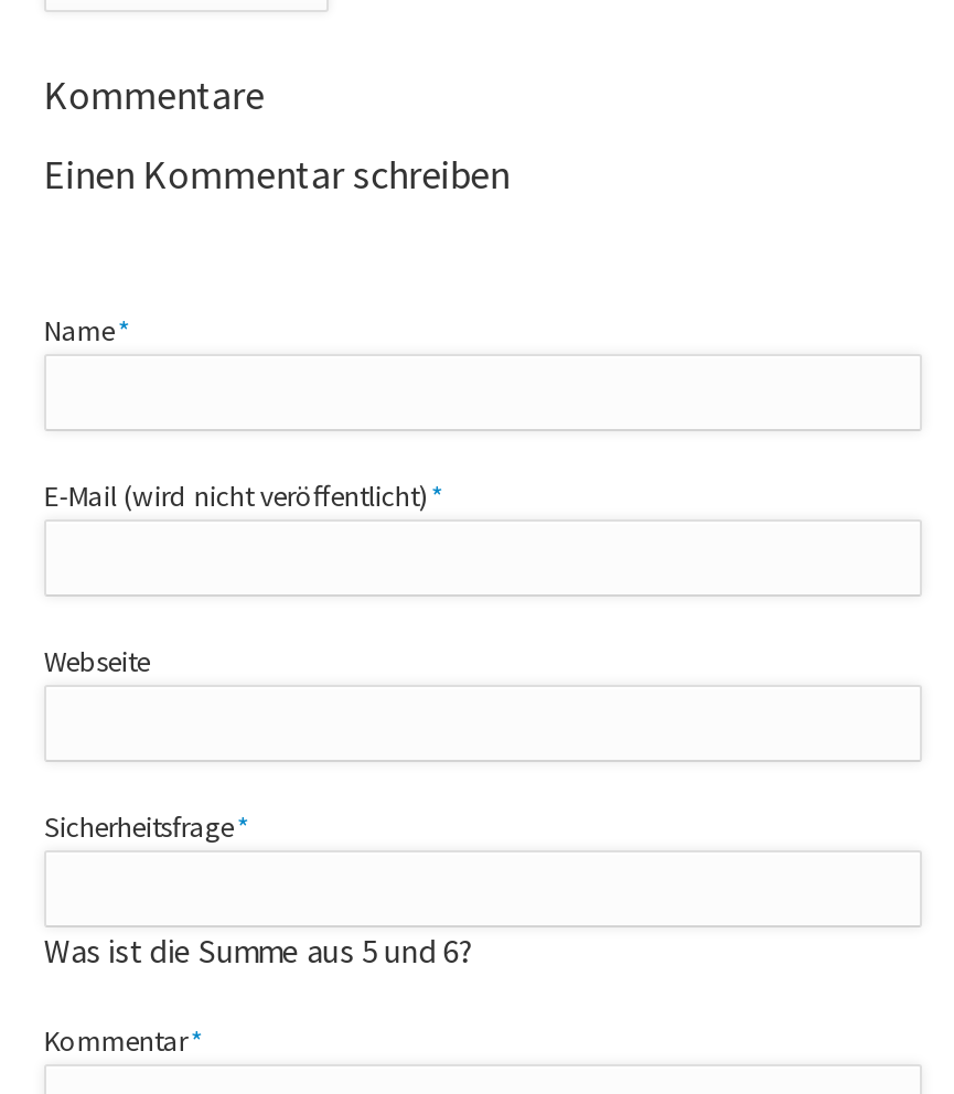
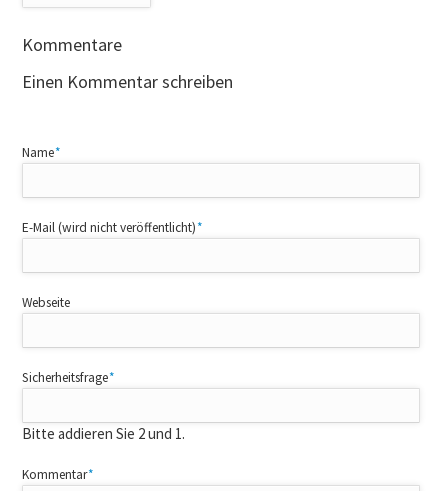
[44,929,472,971] Was ist die Summe aus 5 und 6? -> [22,424,185,443] Bitte addieren Sie 2 und 1.

